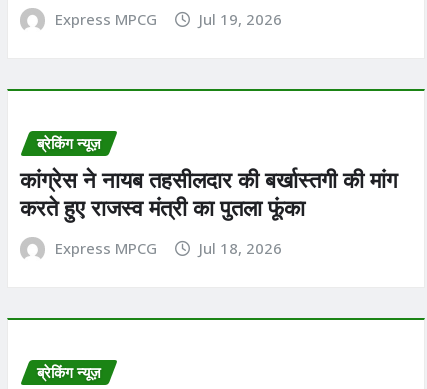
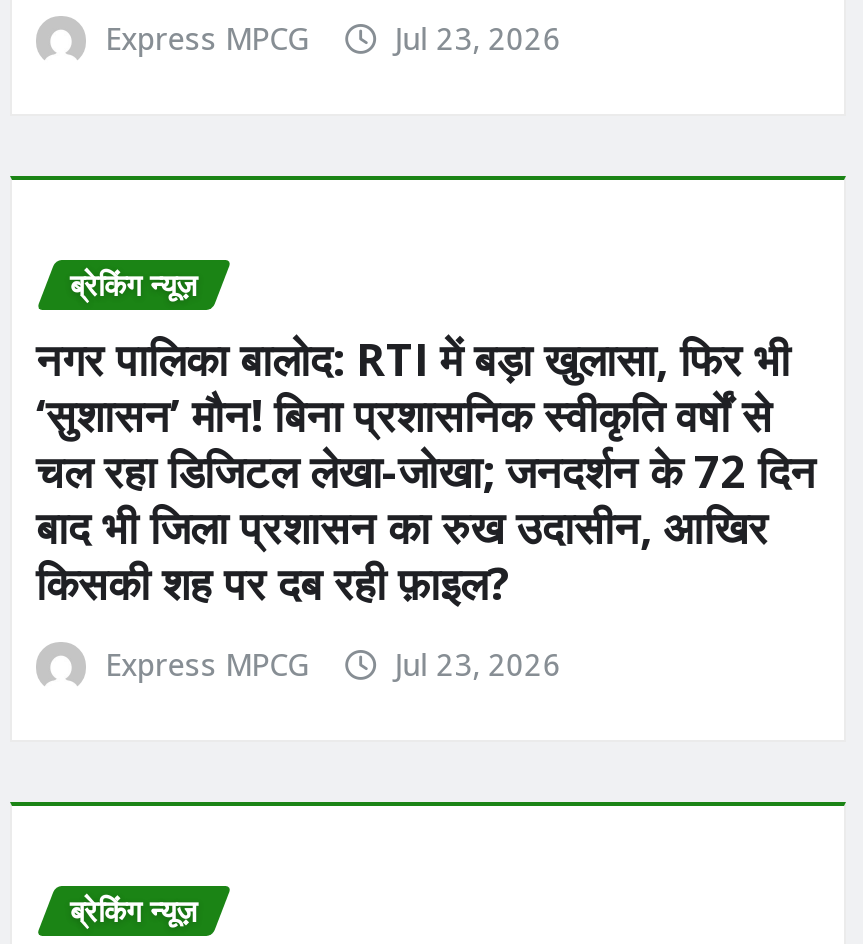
[199,9,282,29] Jul 19, 2026 -> [394,17,560,57] Jul 23, 2026
[20,164,397,222] कांग्रेस ने नायब तहसीलदार की बर्खास्तगी की मांग | करते हुए राजस्व मंत्री का पुतला फूंका -> [36,327,816,611] नगर पालिका बालोद: RTI में बड़ा खुलासा, फिर भी | ‘सुशासन’ मौन! बिना प्रशासनिक स्वीकृति वर्षों से | चल रहा डिजिटल लेखा-जोखा; जनदर्शन के 72 दिन | बाद भी जिला प्रशासन का रुख उदासीन, आखिर | किसकी शह पर दब रही फ़ाइल?
[199,238,282,258] Jul 18, 2026 -> [394,643,560,683] Jul 23, 2026

